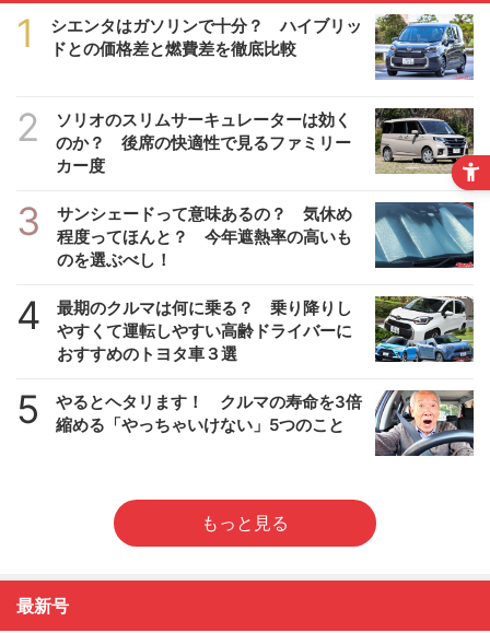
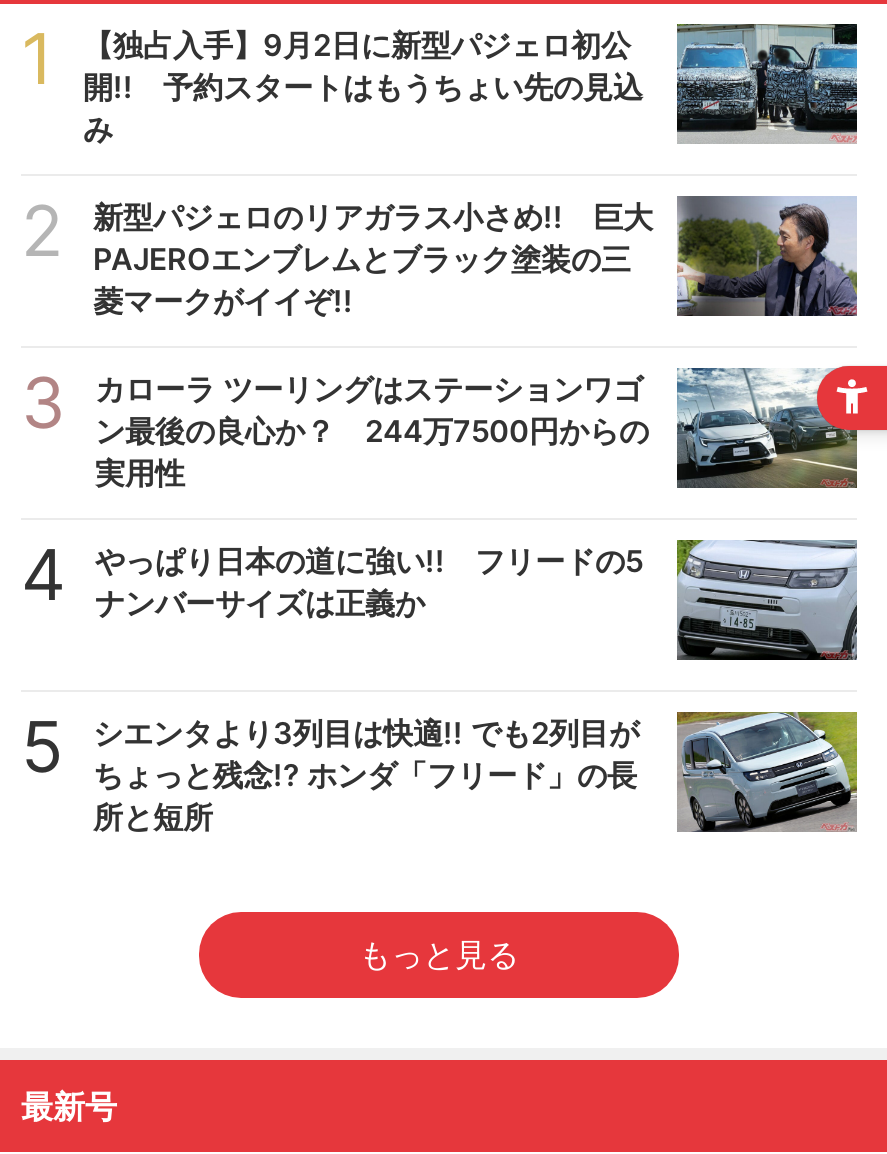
[50,13,475,80] [image] | シエンタはガソリンで十分？ ハイブリッ | ドとの価格差と燃費差を徹底比較 -> [83,22,859,148] [image] | 【独占入手】9月2日に新型パジェロ初公 | 開!! 予約スタートはもうちょい先の見込 | み
[56,107,487,192] [image] | ソリオのスリムサーキュレーターは効く | のか？ 後席の快適性で見るファミリー | カー度 -> [93,196,881,348] [image] | 新型パジェロのリアガラス小さめ!! 巨大 | PAJEROエンブレムとブラック塗装の三 | 菱マークがイイぞ!!
[57,201,487,270] [image] | サンシェードって意味あるの？ 気休め | 程度ってほんと？ 今年遮熱率の高いも | のを選ぶべし！ -> [95,364,881,492] [image] | カローラ ツーリングはステーションワゴ | ン最後の良心か？ 244万7500円からの | 実用性
[57,295,475,364] [image] | 最期のクルマは何に乗る？ 乗り降りし | やすくて運転しやすい高齢ドライバーに | おすすめのトヨタ車３選 -> [95,538,859,662] [image] | やっぱり日本の道に強い!! フリードの5 | ナンバーサイズは正義か
[56,389,475,457] [image] | やるとヘタリます！ クルマの寿命を3倍 | 縮める「やっちゃいけない」5つのこと -> [93,710,859,836] [image] | シエンタより3列目は快適!! でも2列目が | ちょっと残念!? ホンダ「フリード」の長 | 所と短所

